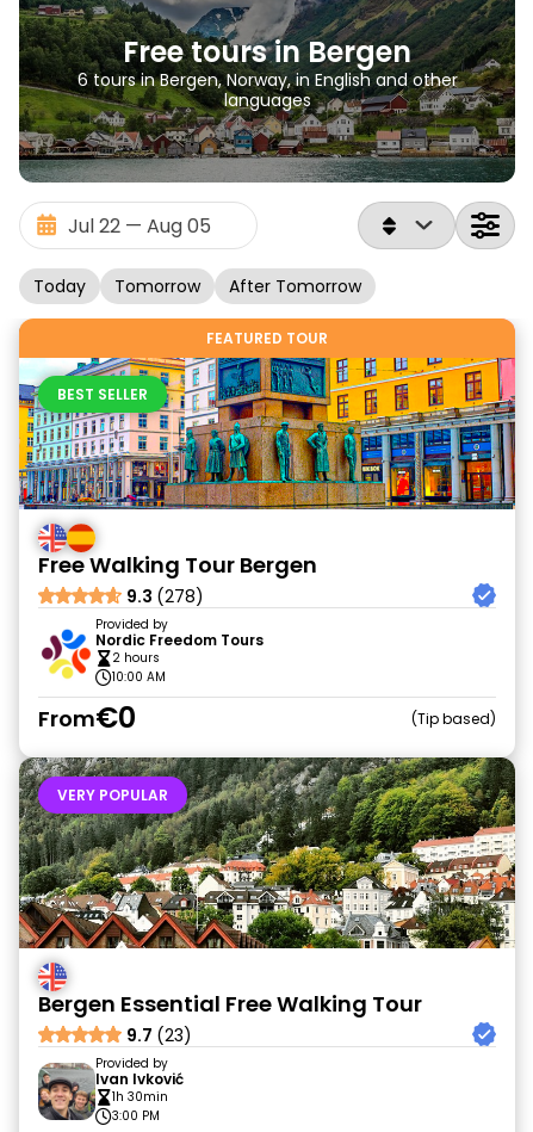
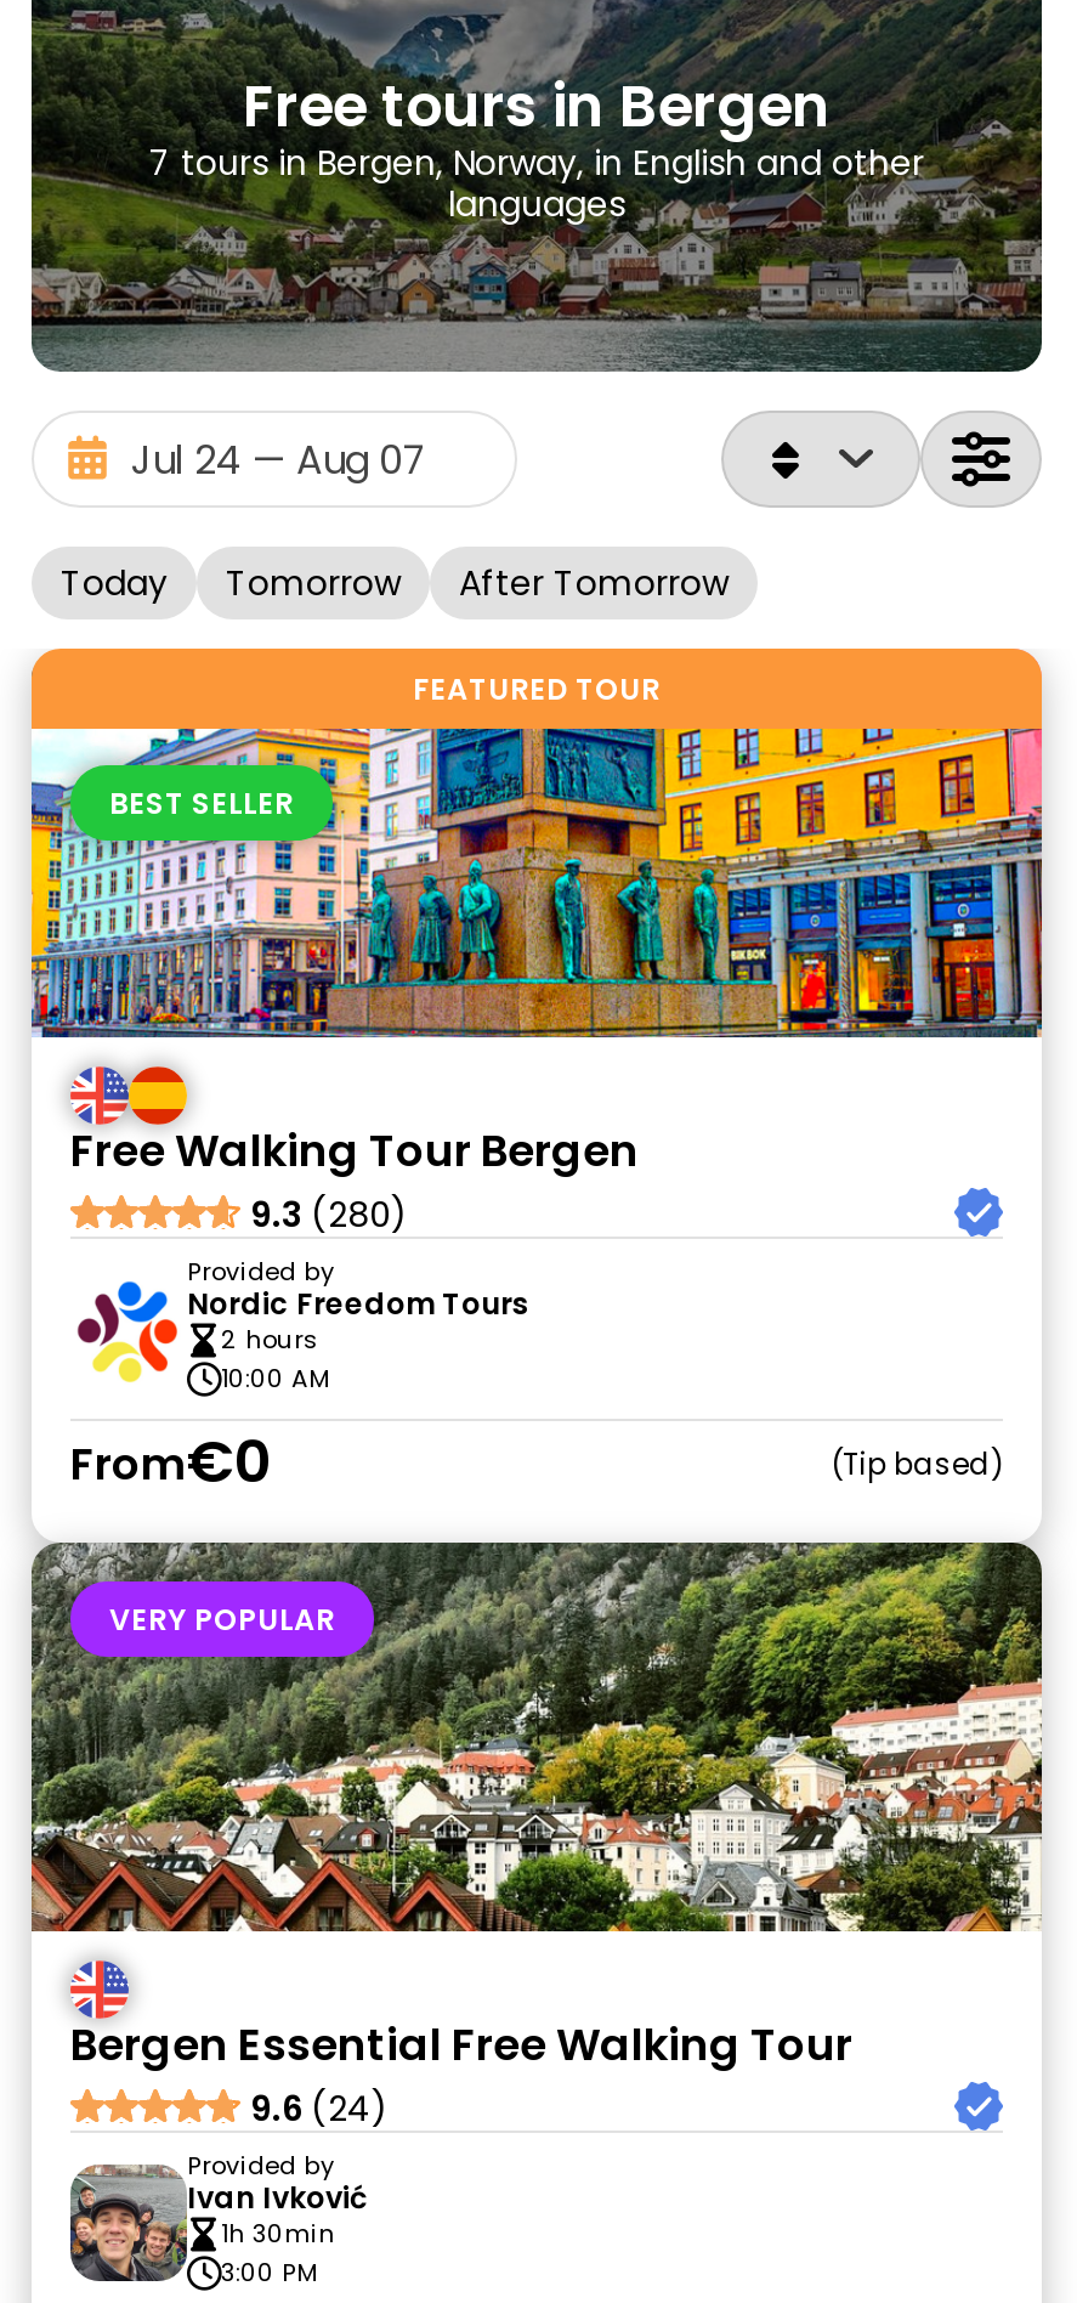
[77,68,457,92] 6 tours in Bergen, Norway, in English and other -> [149,138,924,187] 7 tours in Bergen, Norway, in English and other
[126,584,204,608] 9.3 (278) -> [250,1190,408,1239] 9.3 (280)
[126,1023,192,1047] 9.7 (23) -> [250,2084,389,2133] 9.6 (24)

